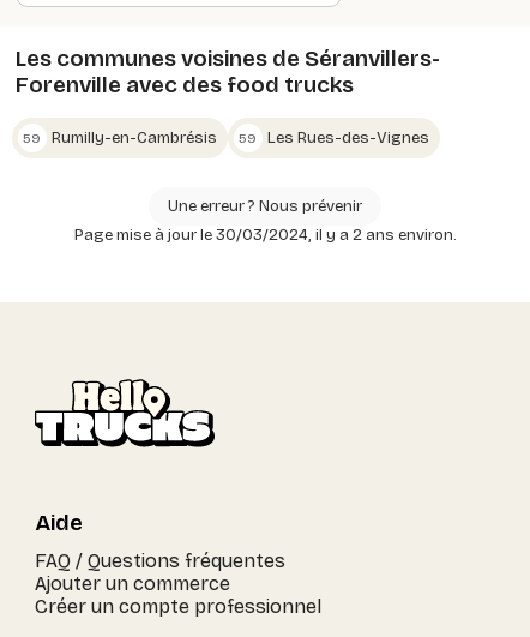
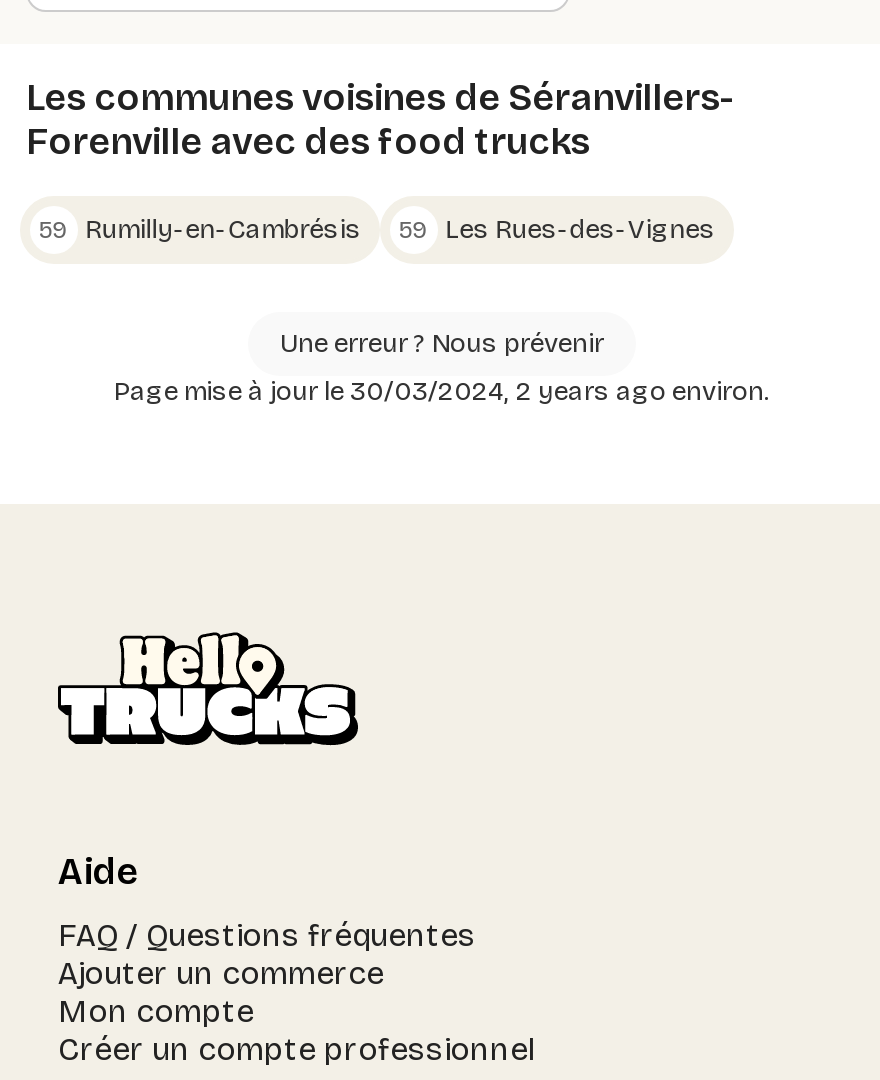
[74,226,456,245] Page mise à jour le 30/03/2024, il y a 2 ans environ. -> [114,376,770,408] Page mise à jour le 30/03/2024, 2 years ago environ.
none -> [58,992,254,1030] Mon compte

